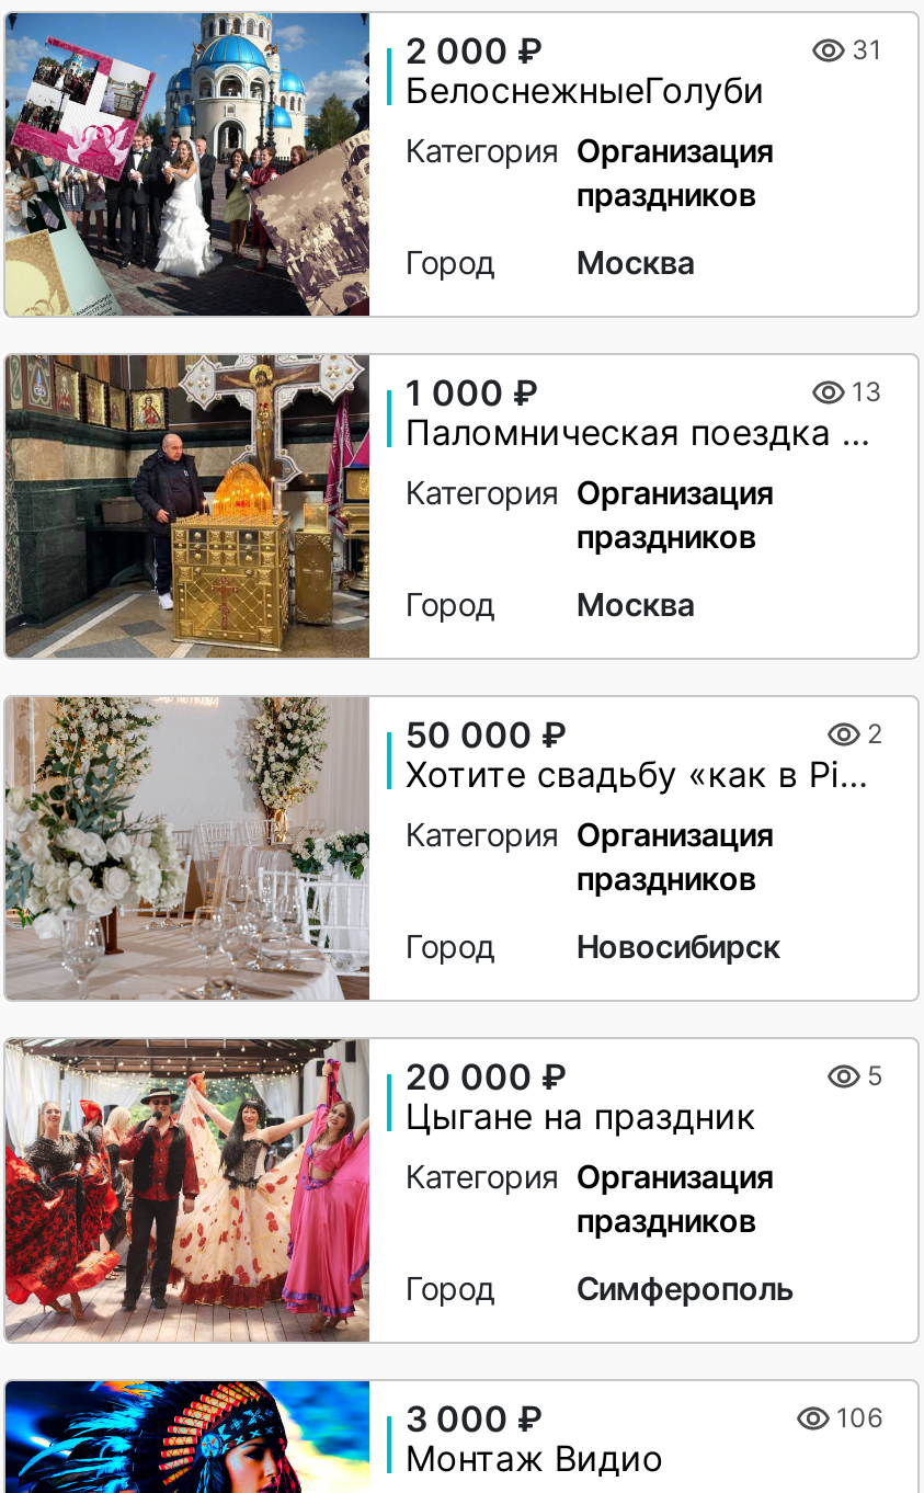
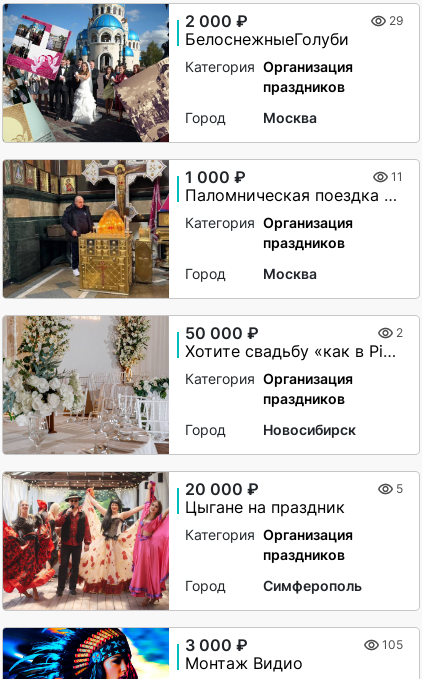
[845,33,882,66] 31 -> [386,13,403,28] 29
[845,375,882,408] 13 -> [388,169,403,184] 11
[830,1401,882,1434] 106 -> [379,637,403,652] 105

